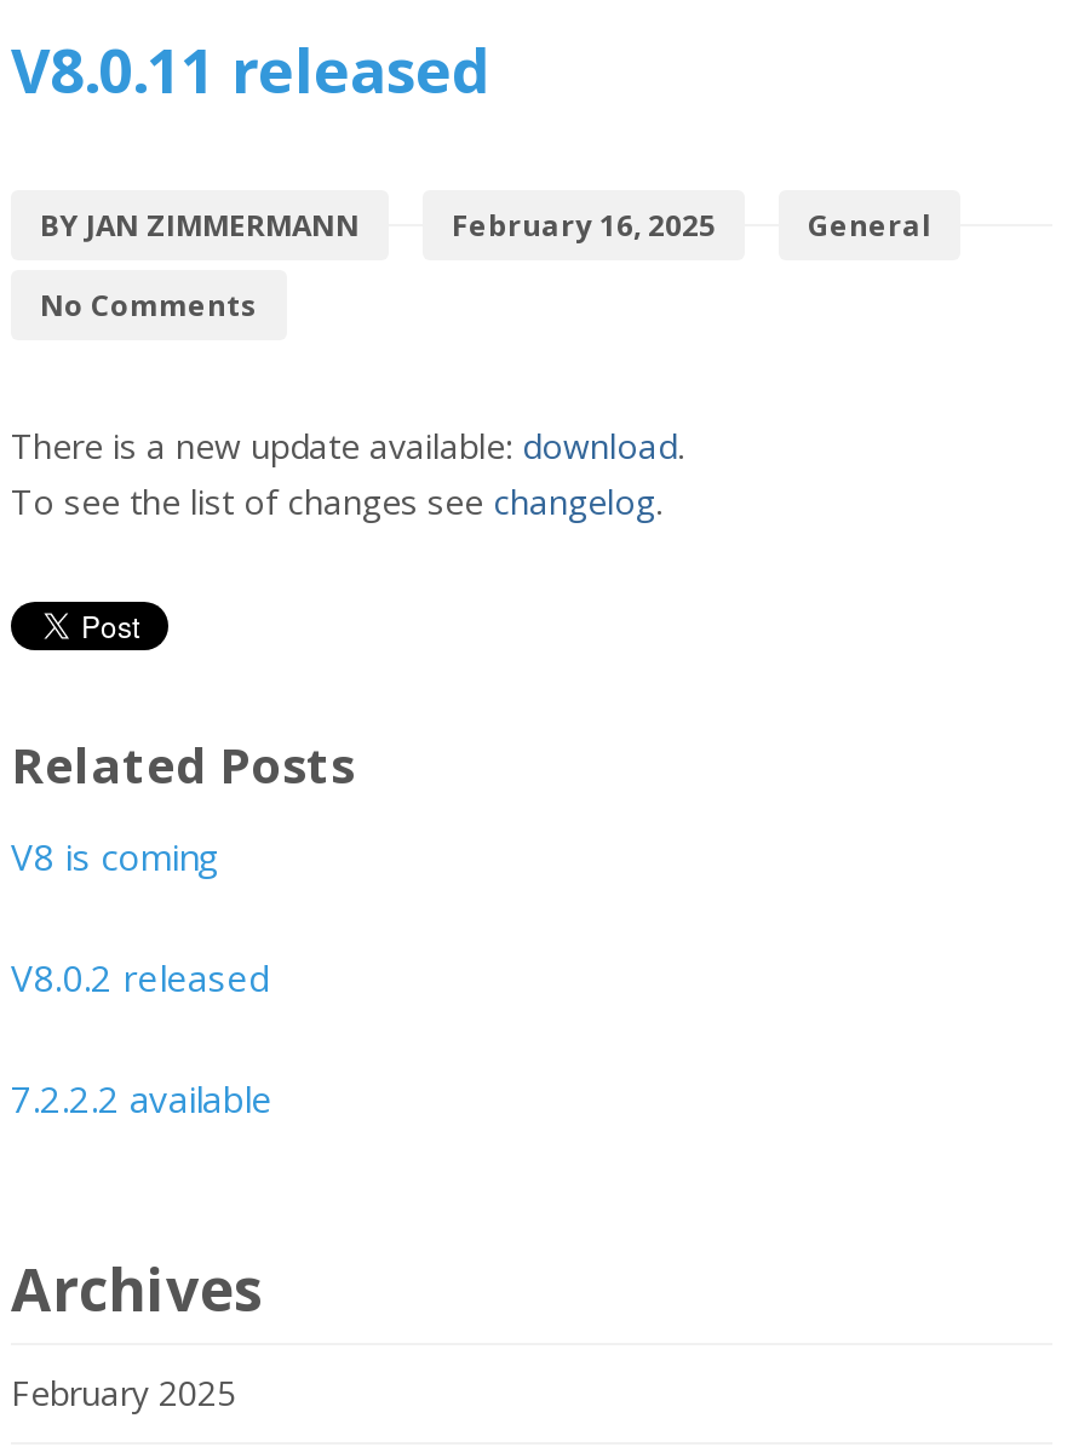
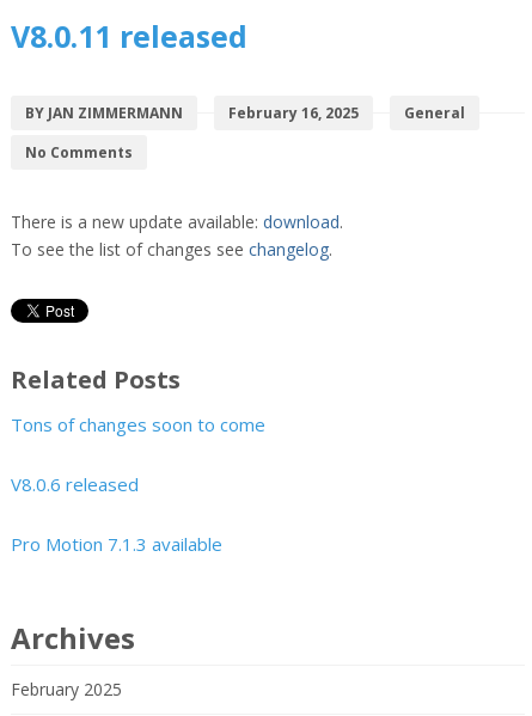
[11,832,219,880] V8 is coming -> [11,412,265,436] Tons of changes soon to come
[11,953,270,1001] V8.0.2 released -> [11,472,139,496] V8.0.6 released
[11,1074,272,1122] 7.2.2.2 available -> [11,532,222,556] Pro Motion 7.1.3 available

